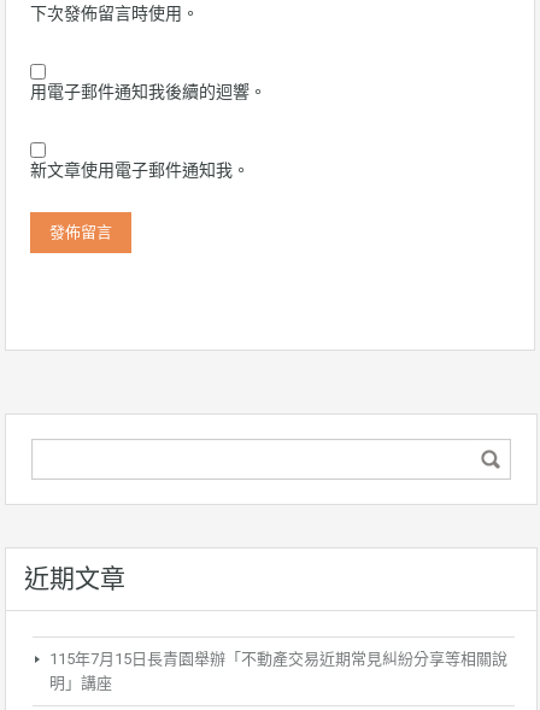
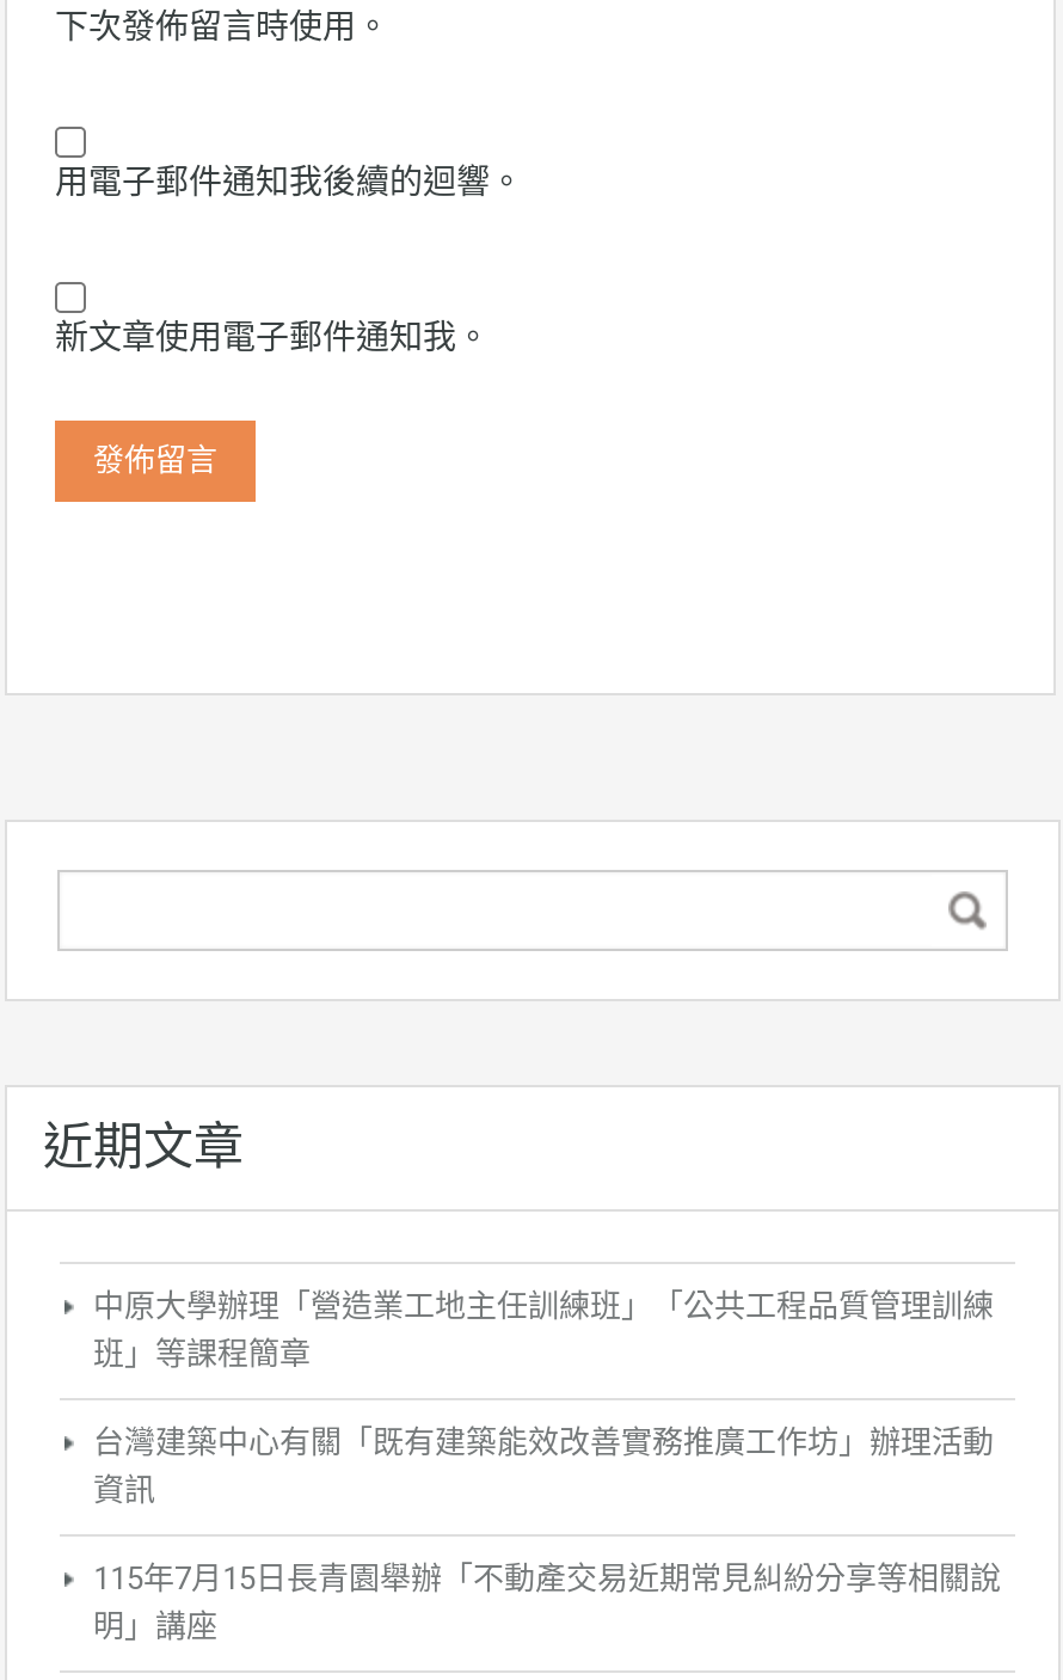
none -> [93,1289,994,1509] 中原大學辦理「營造業工地主任訓練班」「公共工程品質管理訓練 | 班」等課程簡章 | 台灣建築中心有關「既有建築能效改善實務推廣工作坊」辦理活動 | 資訊

